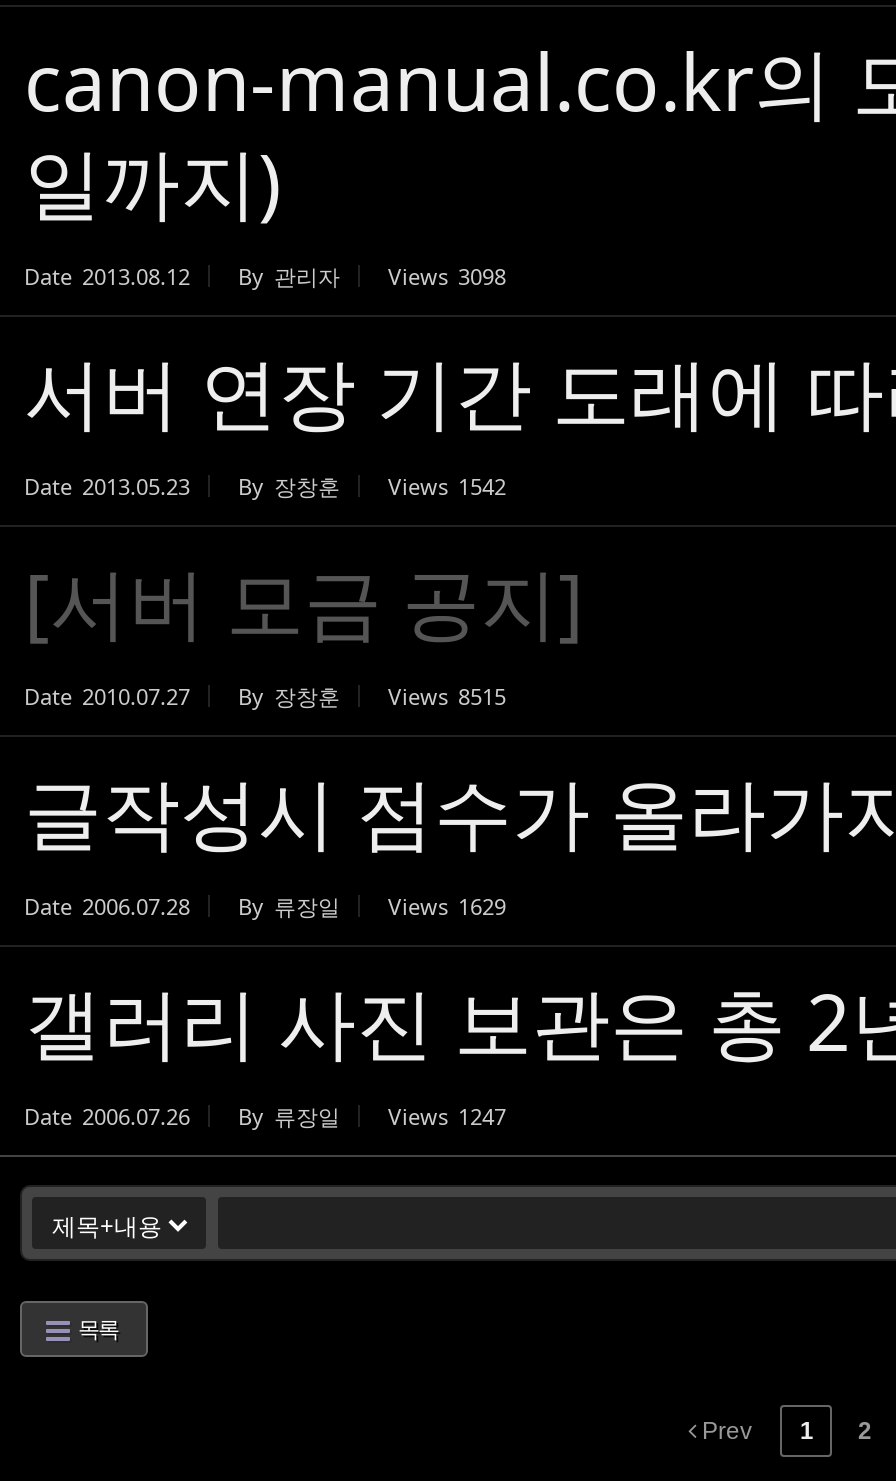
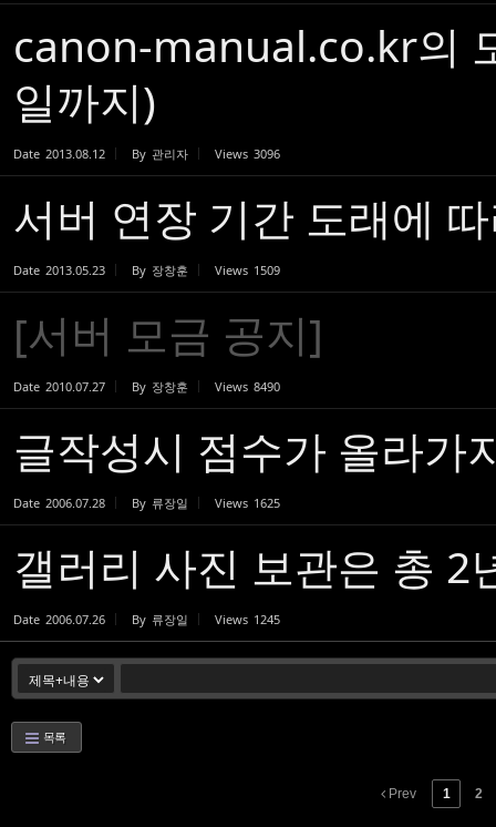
[24,261,506,291] Date 2013.08.12 By 관리자 Views 3098 -> [13,145,280,162] Date 2013.08.12 By 관리자 Views 3096
[24,471,506,501] Date 2013.05.23 By 장창훈 Views 1542 -> [13,262,280,278] Date 2013.05.23 By 장창훈 Views 1509
[24,681,506,711] Date 2010.07.27 By 장창훈 Views 8515 -> [13,378,280,395] Date 2010.07.27 By 장창훈 Views 8490
[24,891,506,921] Date 2006.07.28 By 류장일 Views 1629 -> [13,494,280,511] Date 2006.07.28 By 류장일 Views 1625
[24,1101,506,1131] Date 2006.07.26 By 류장일 Views 1247 -> [13,611,280,627] Date 2006.07.26 By 류장일 Views 1245

